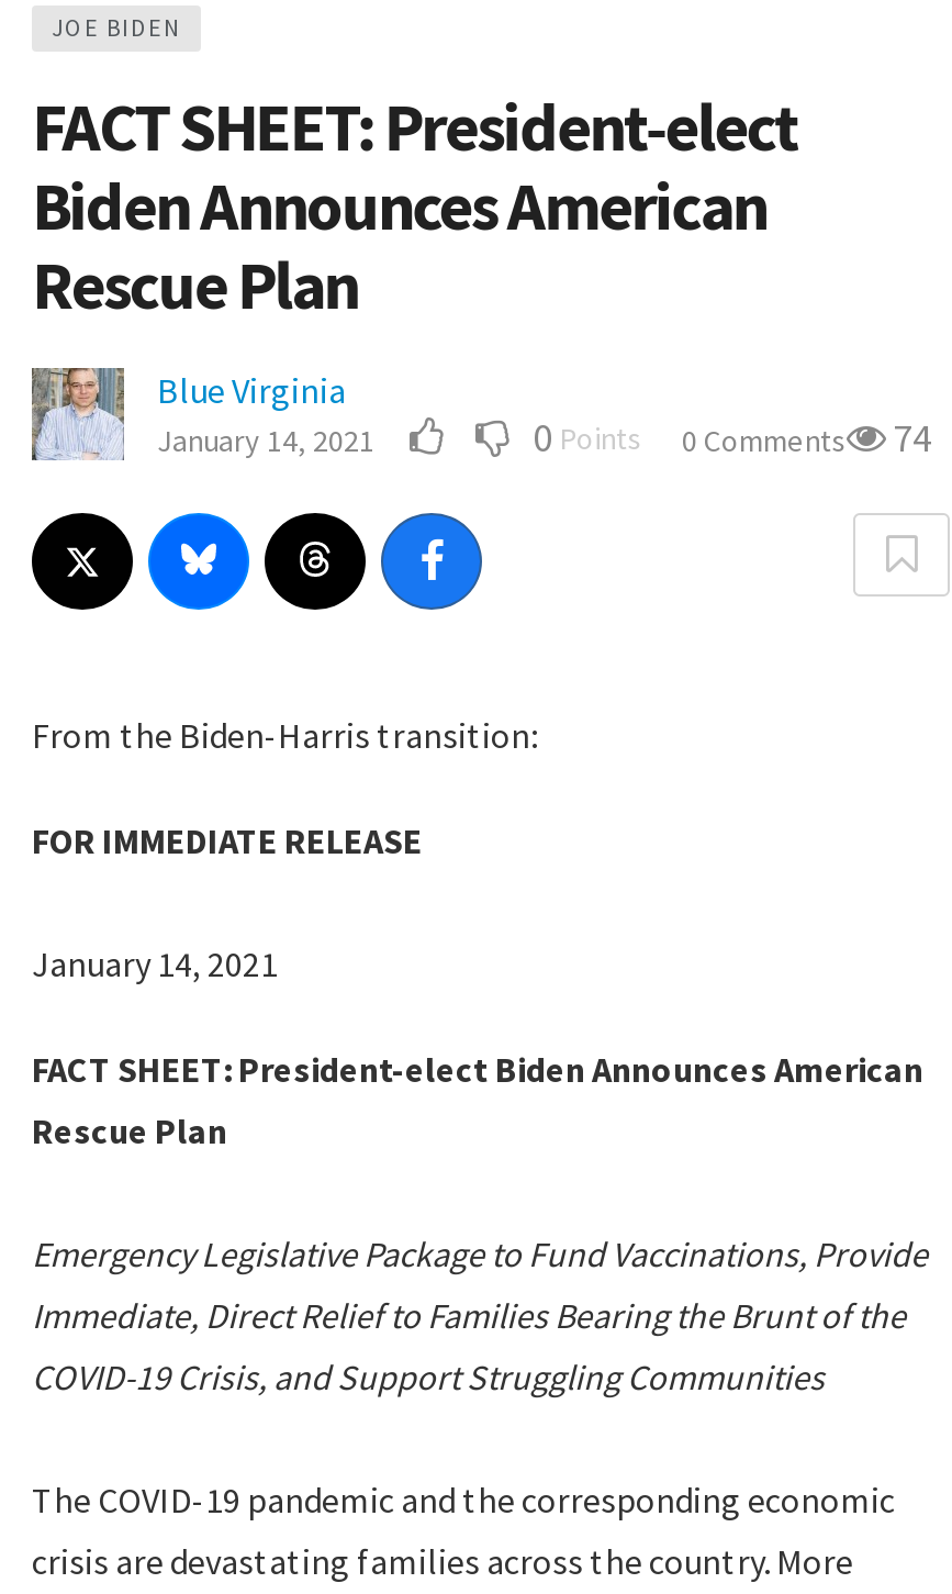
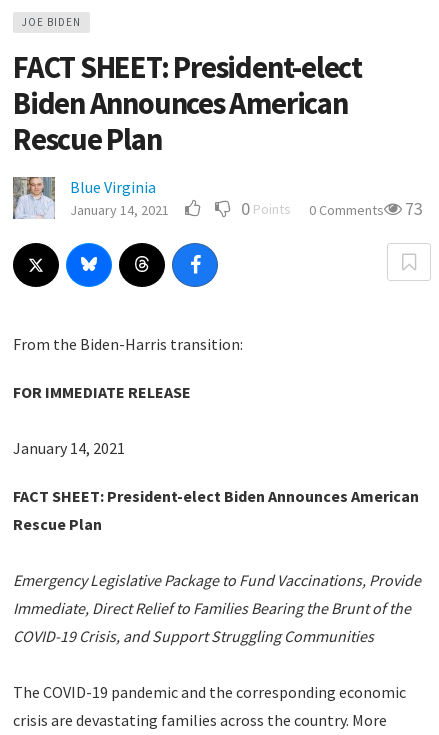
[533,412,932,462] 0 Points 0 Comments 74 -> [241,197,423,220] 0 Points 0 Comments 73

